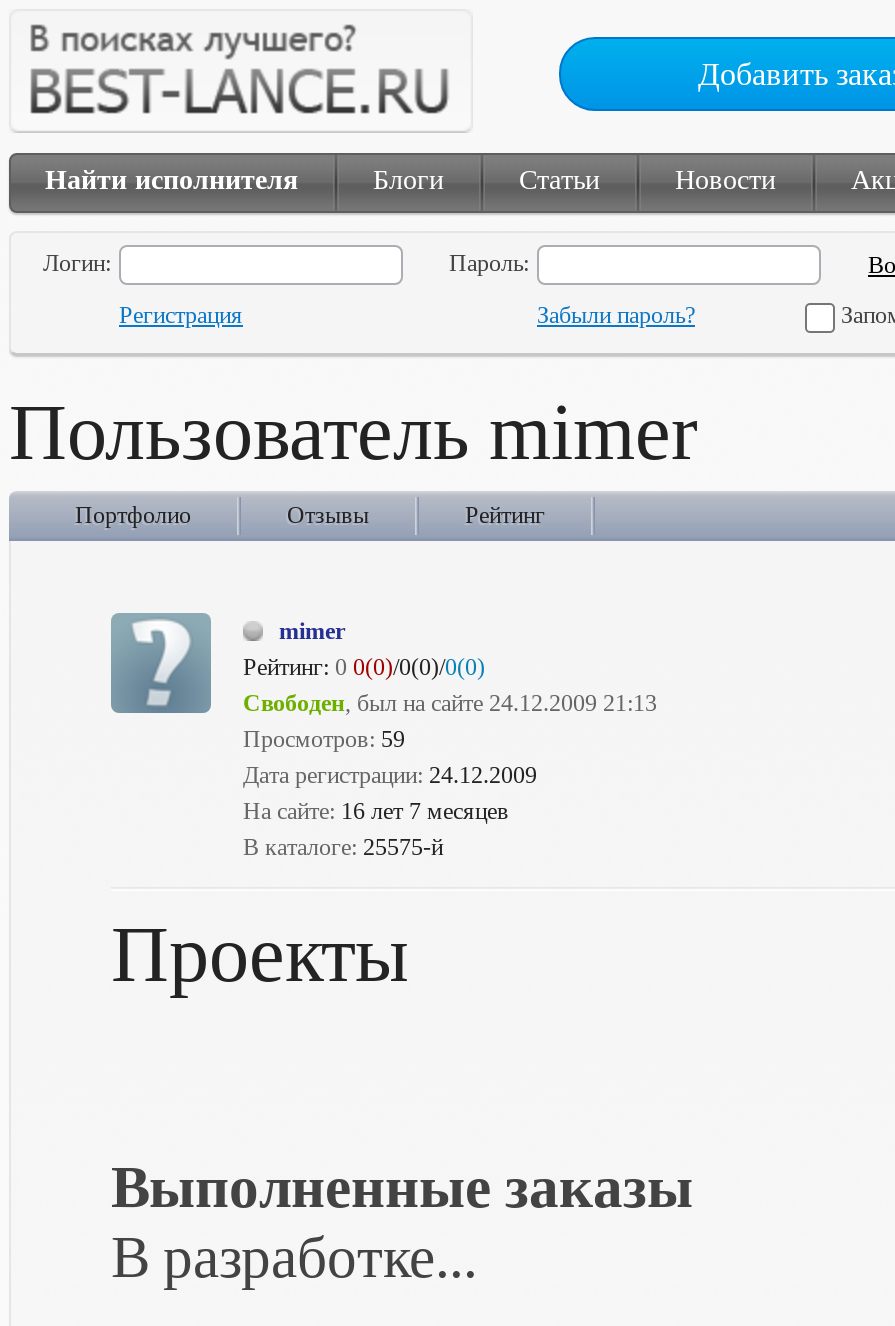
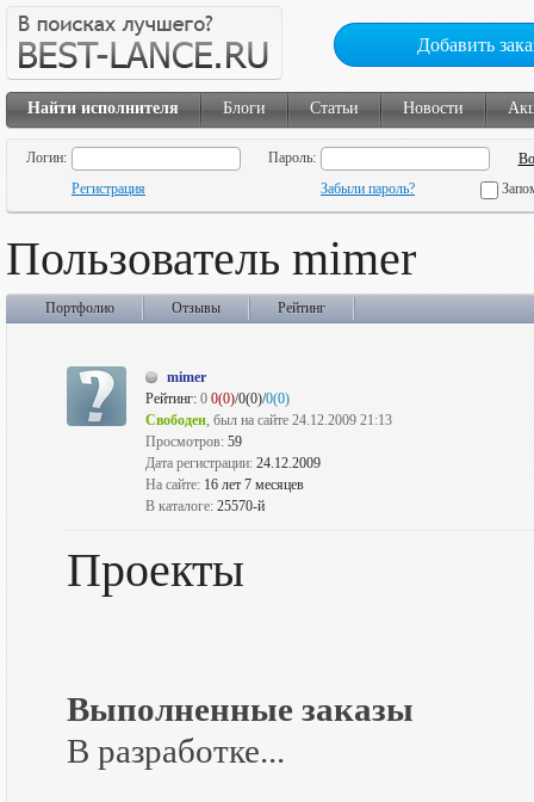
[243,833,443,861] В каталоге: 25575-й -> [145,498,265,514] В каталоге: 25570-й

